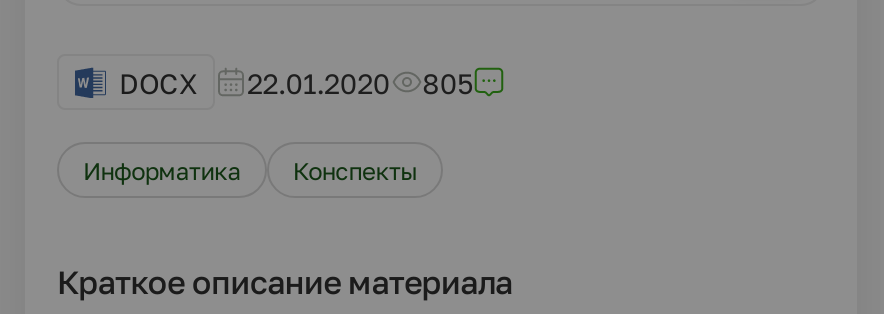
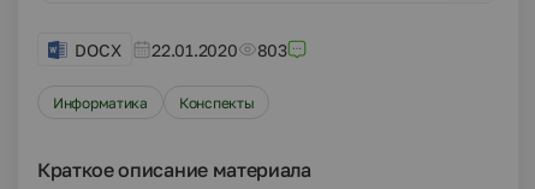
[119,66,473,100] DOCX 22.01.2020 805 -> [75,39,287,60] DOCX 22.01.2020 803

